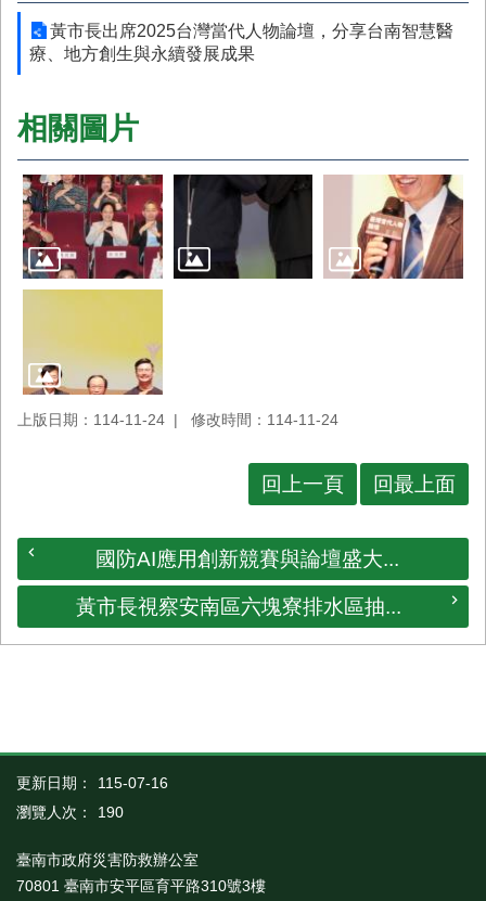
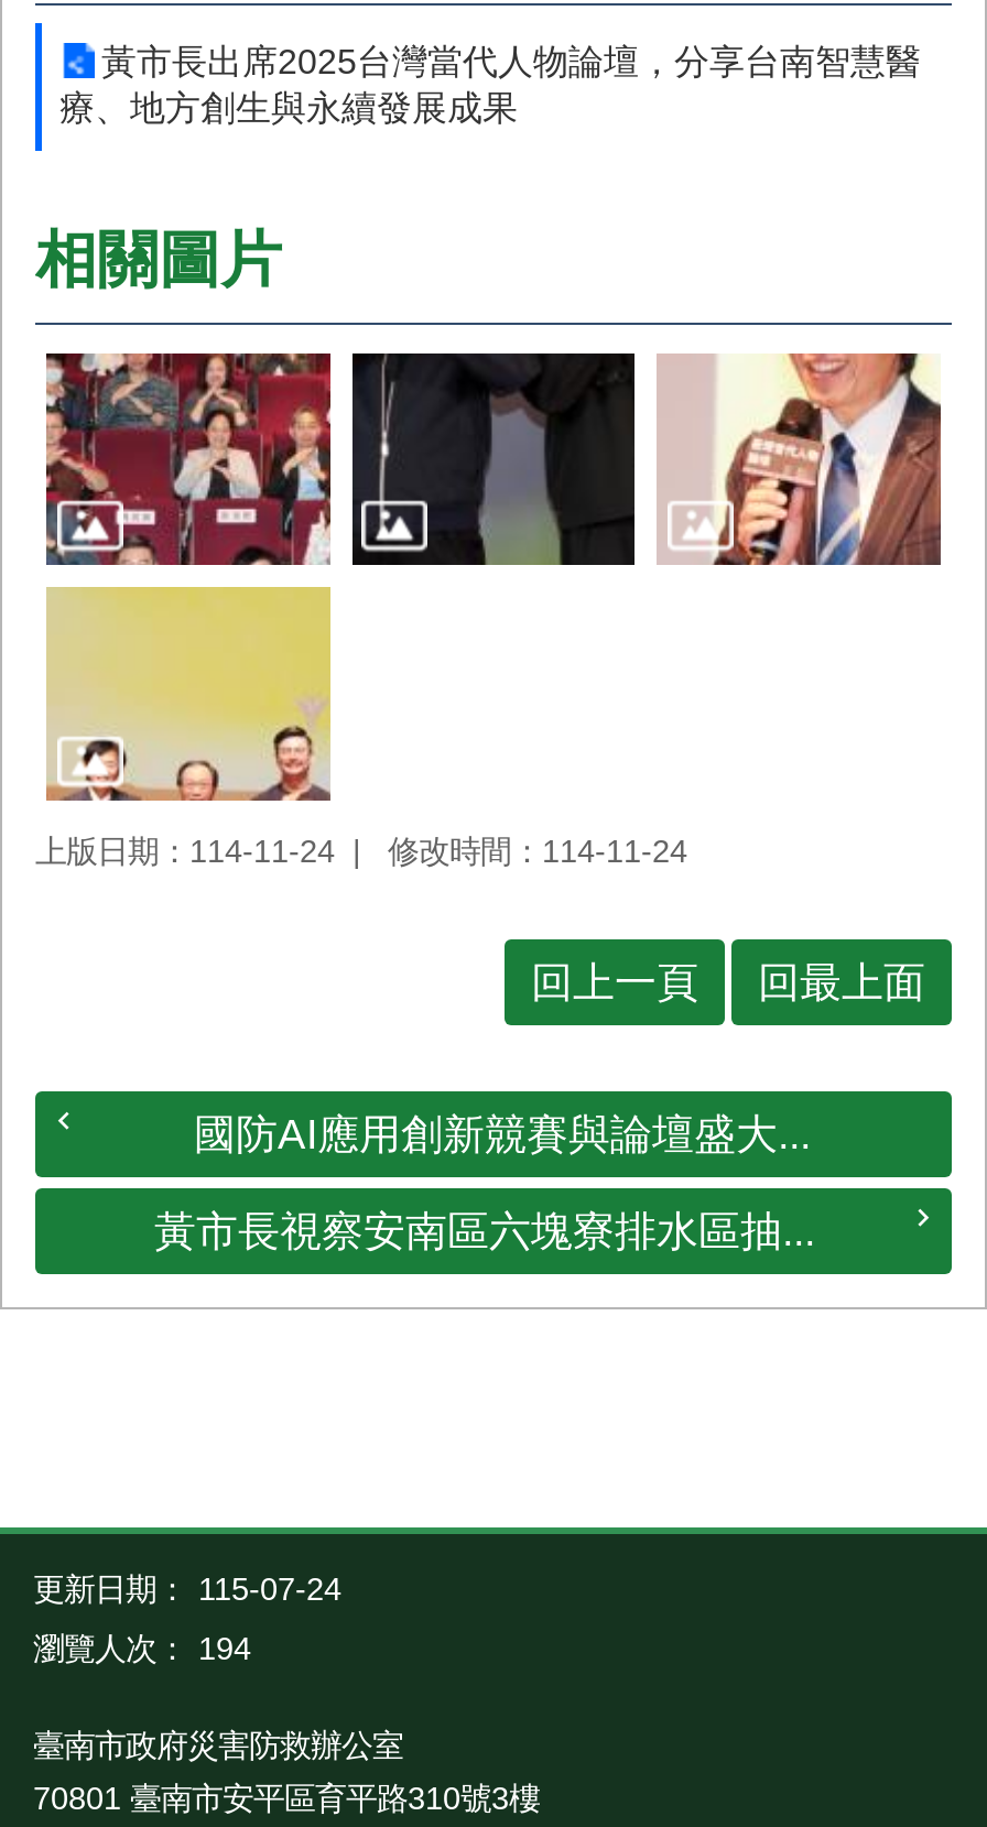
[16,774,168,791] 更新日期： 115-07-16 -> [33,1571,341,1606] 更新日期： 115-07-24
[16,803,124,820] 瀏覽人次： 190 -> [33,1630,251,1666] 瀏覽人次： 194

